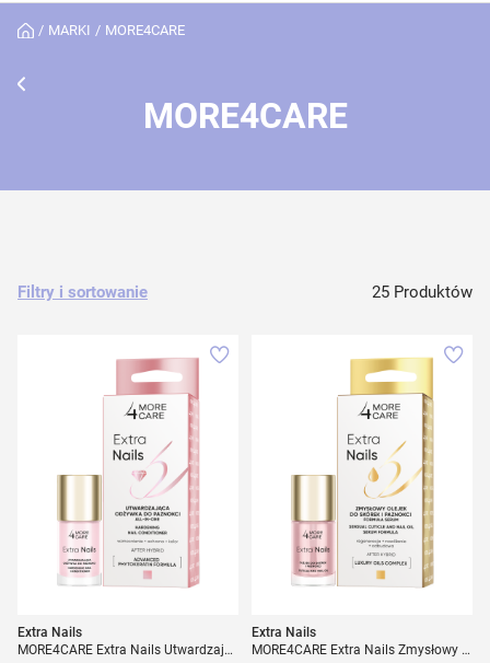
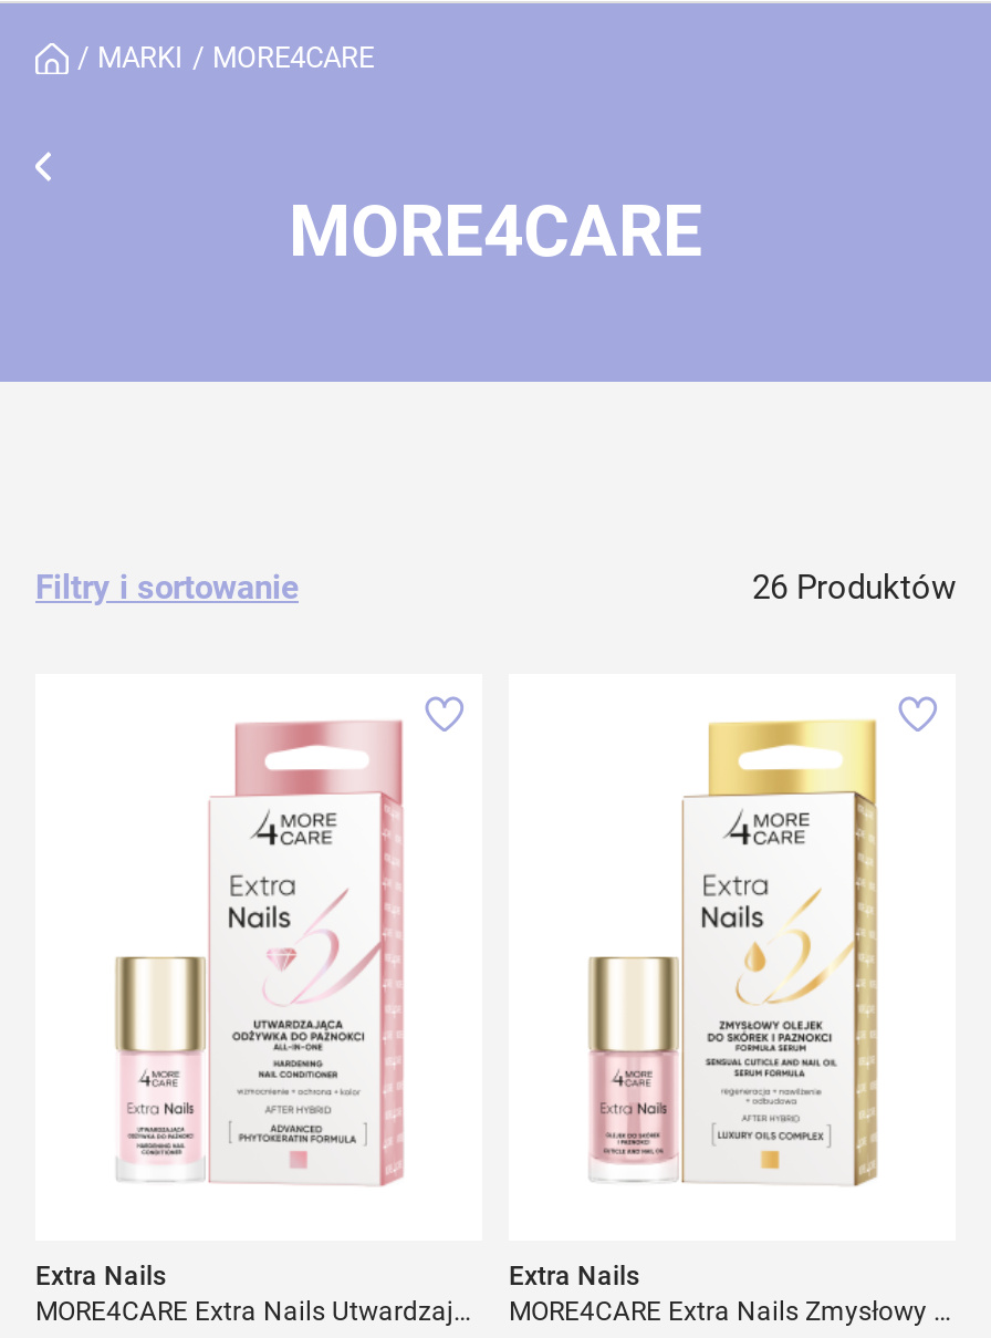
[372,282,472,301] 25 Produktów -> [752,567,956,606] 26 Produktów

